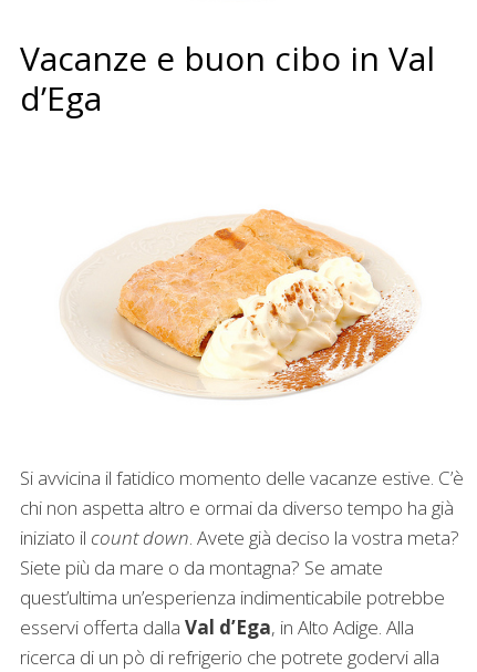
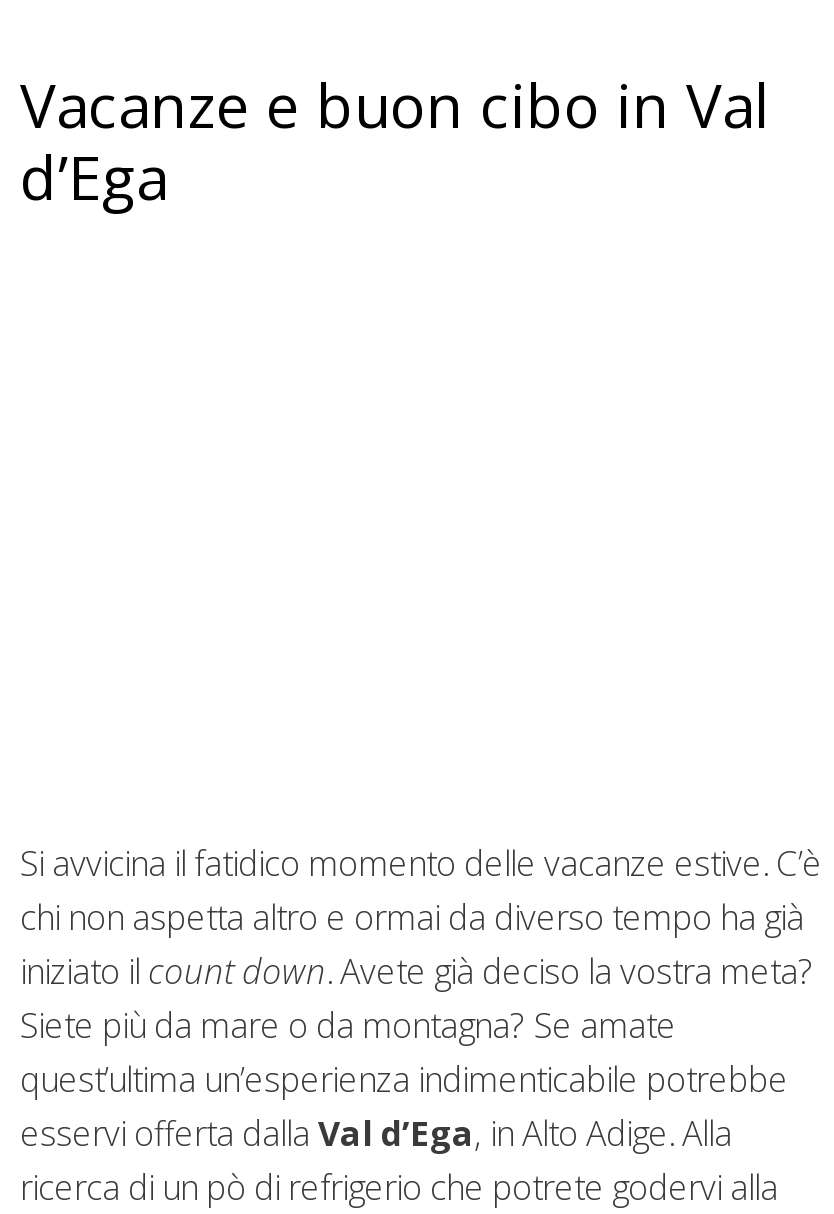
[60,208,419,401] [image] -> none

